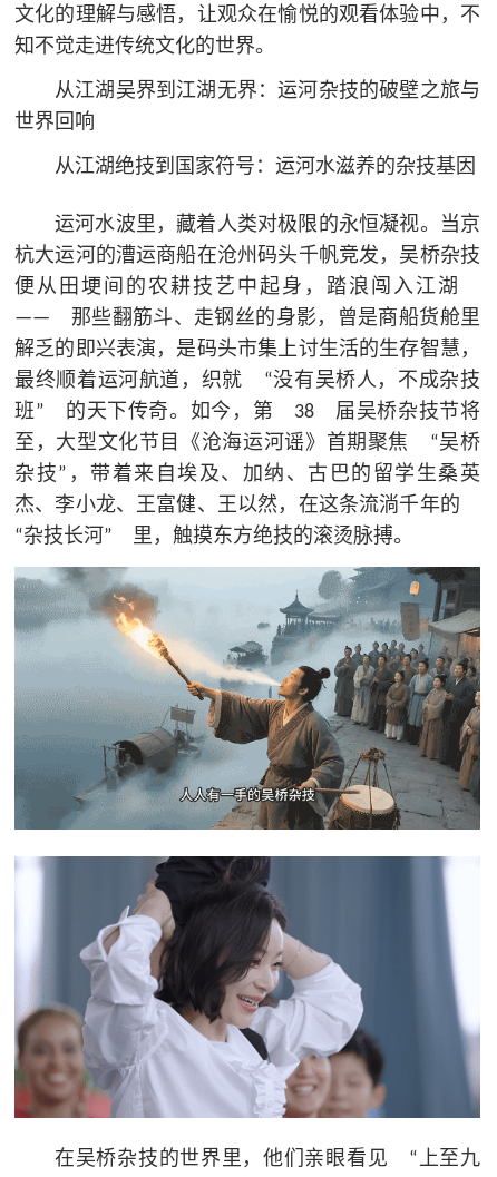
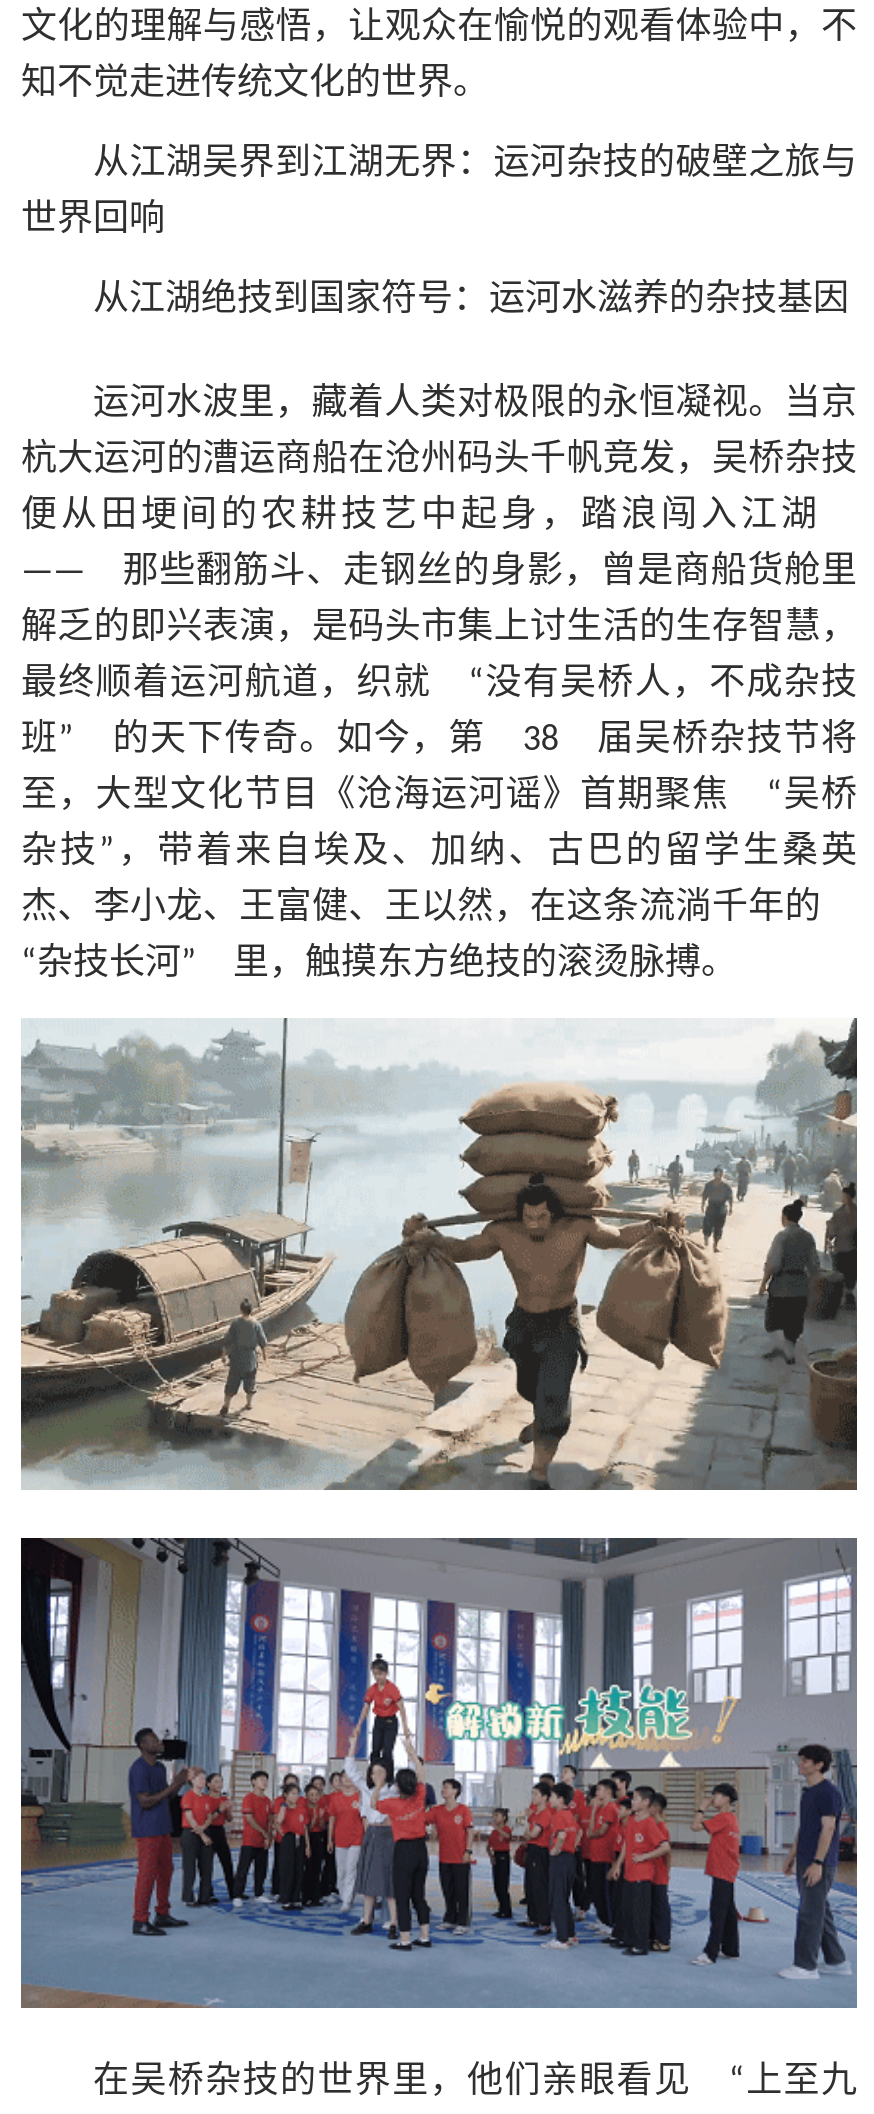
[14,566,481,831] [image] -> [21,1018,859,1490] [image]
[14,855,480,1119] [image] -> [19,1536,859,2010] [image]

